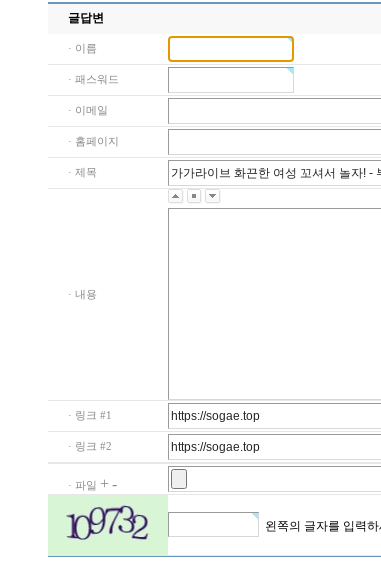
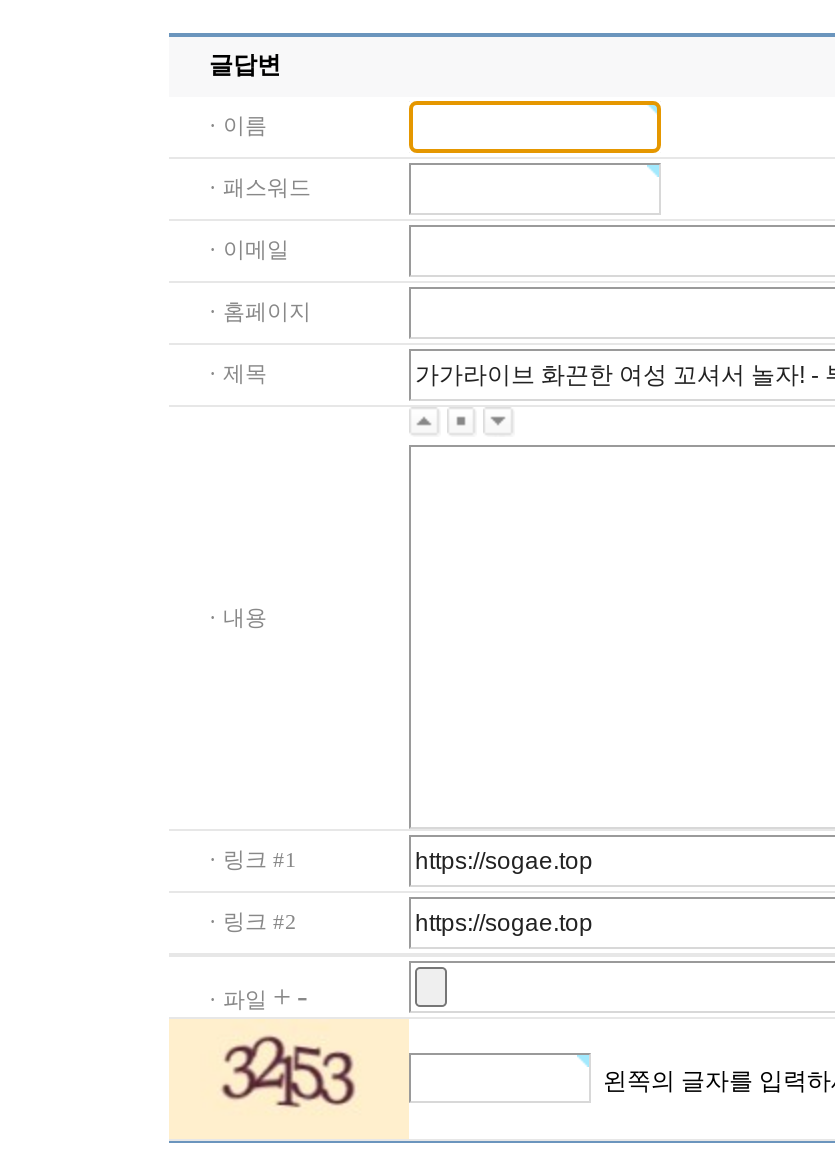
[48,495,168,555] [image] -> [169,1019,409,1139] [image]

